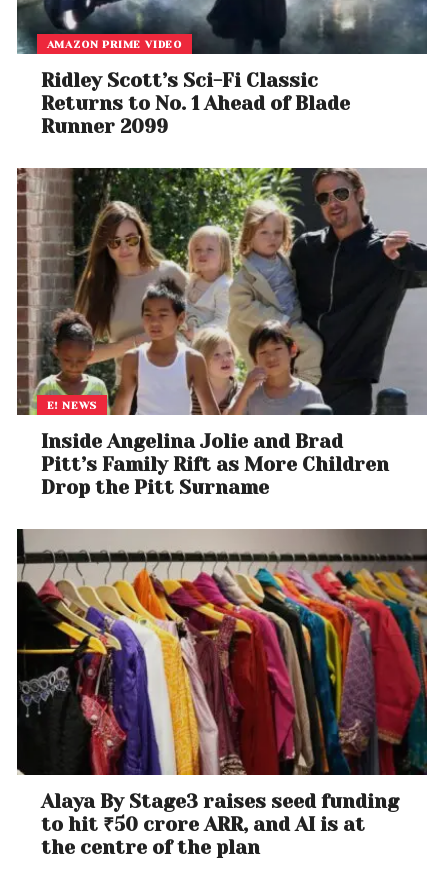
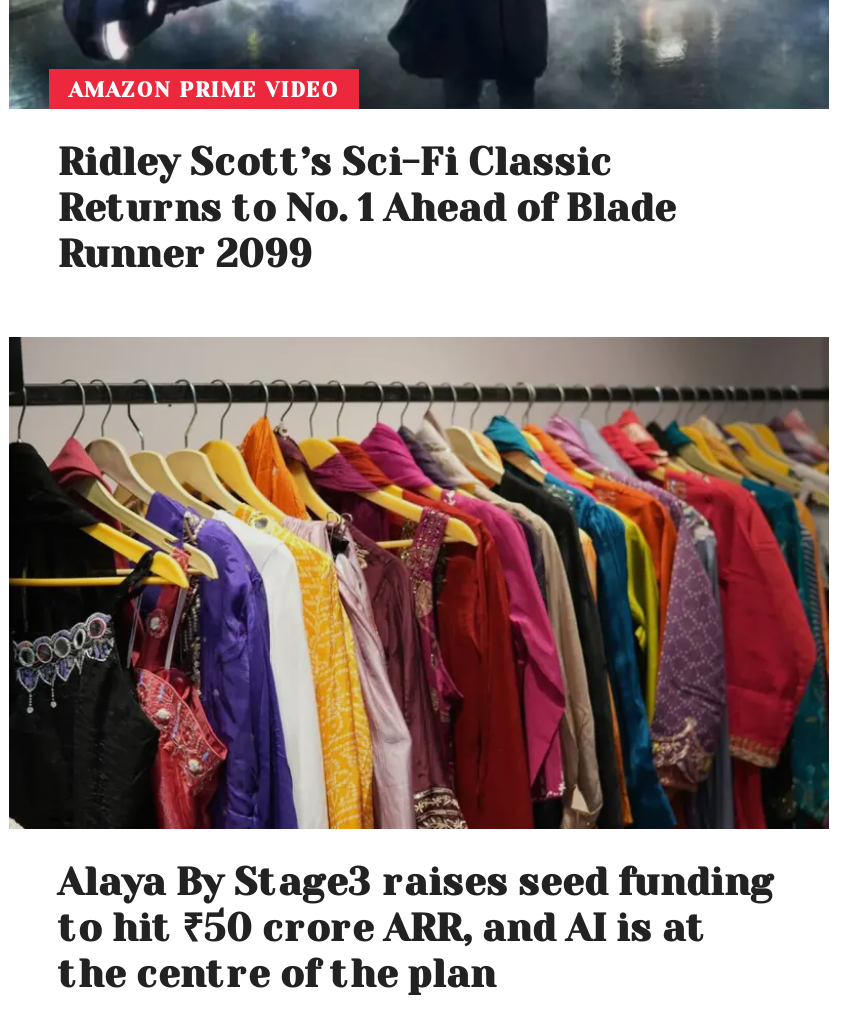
[17,167,427,499] [image] | E! NEWS | Inside Angelina Jolie and Brad | Pitt’s Family Rift as More Children | Drop the Pitt Surname -> none

